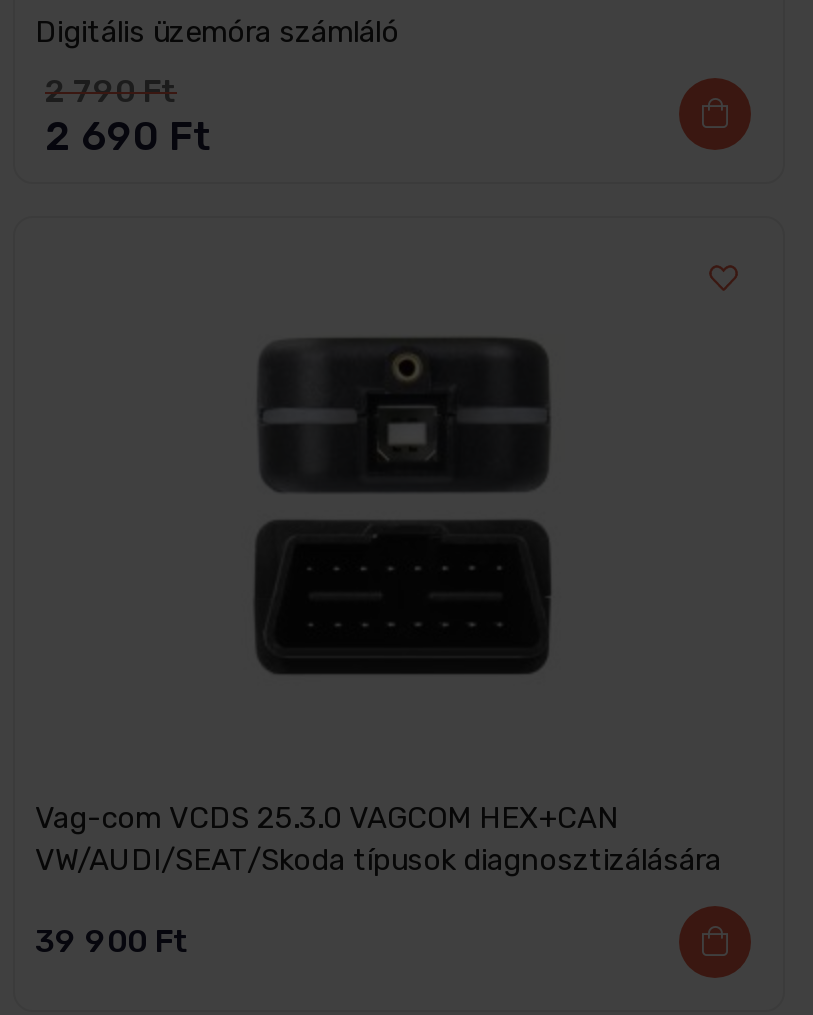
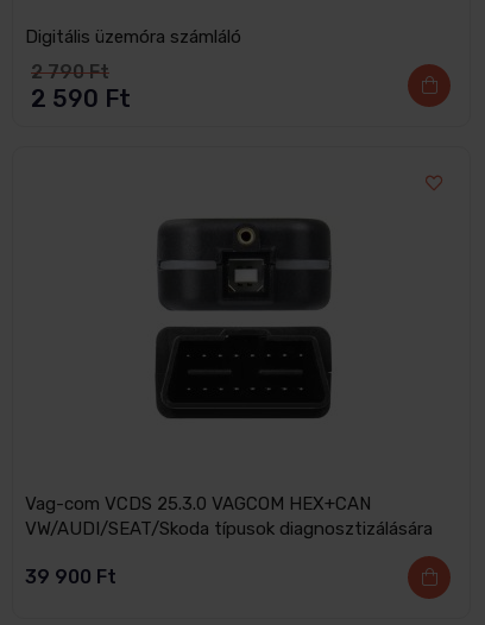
[45,111,213,159] 2 690 Ft -> [31,84,131,112] 2 590 Ft

